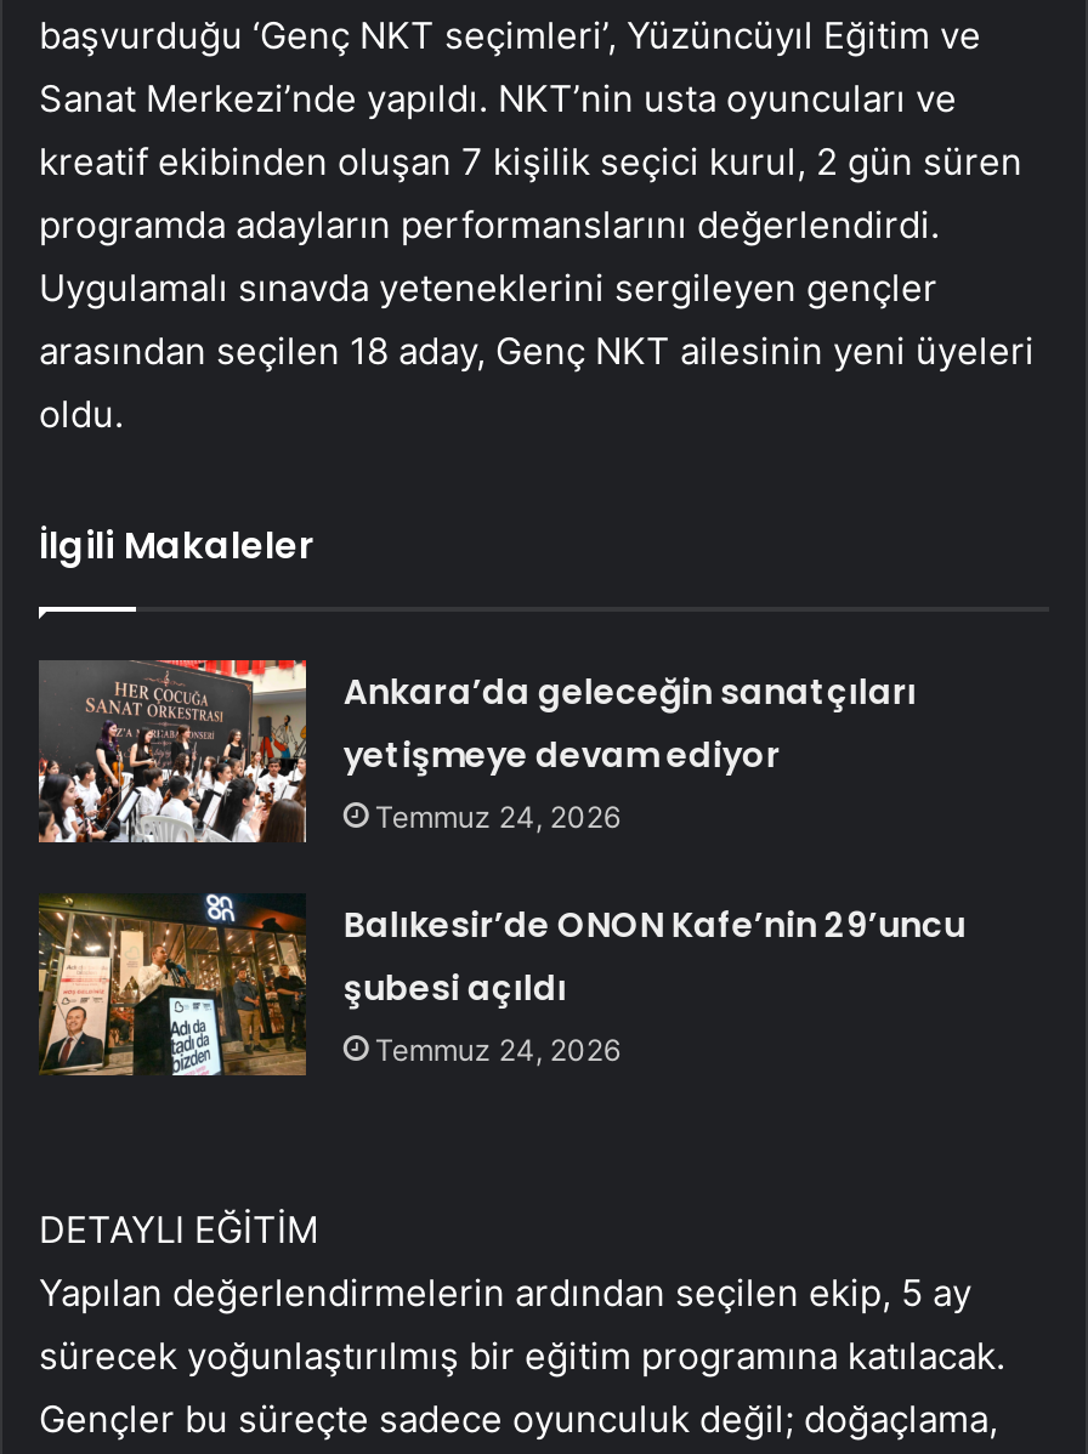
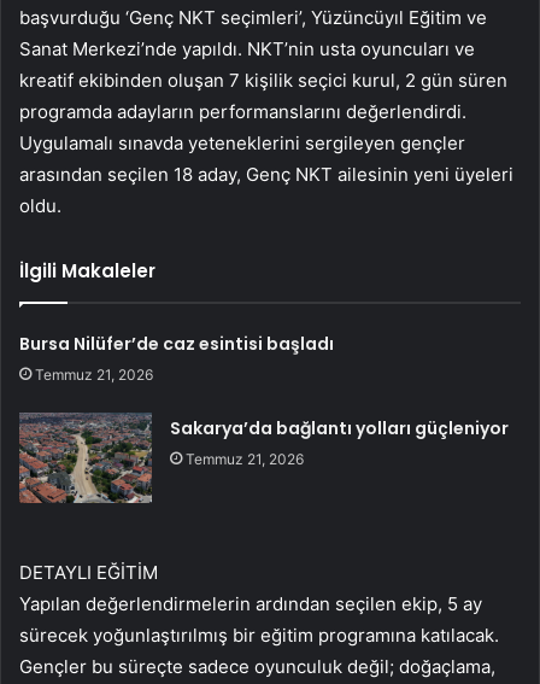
[343,667,916,835] Ankara’da geleceğin sanatçıları | yetişmeye devam ediyor | Temmuz 24, 2026 -> [20,332,334,383] Bursa Nilüfer’de caz esintisi başladı | Temmuz 21, 2026
[36,891,965,1078] [image] | Balıkesir’de ONON Kafe’nin 29’uncu | şubesi açıldı | Temmuz 24, 2026 -> [18,405,509,504] [image] | Sakarya’da bağlantı yolları güçleniyor | Temmuz 21, 2026

